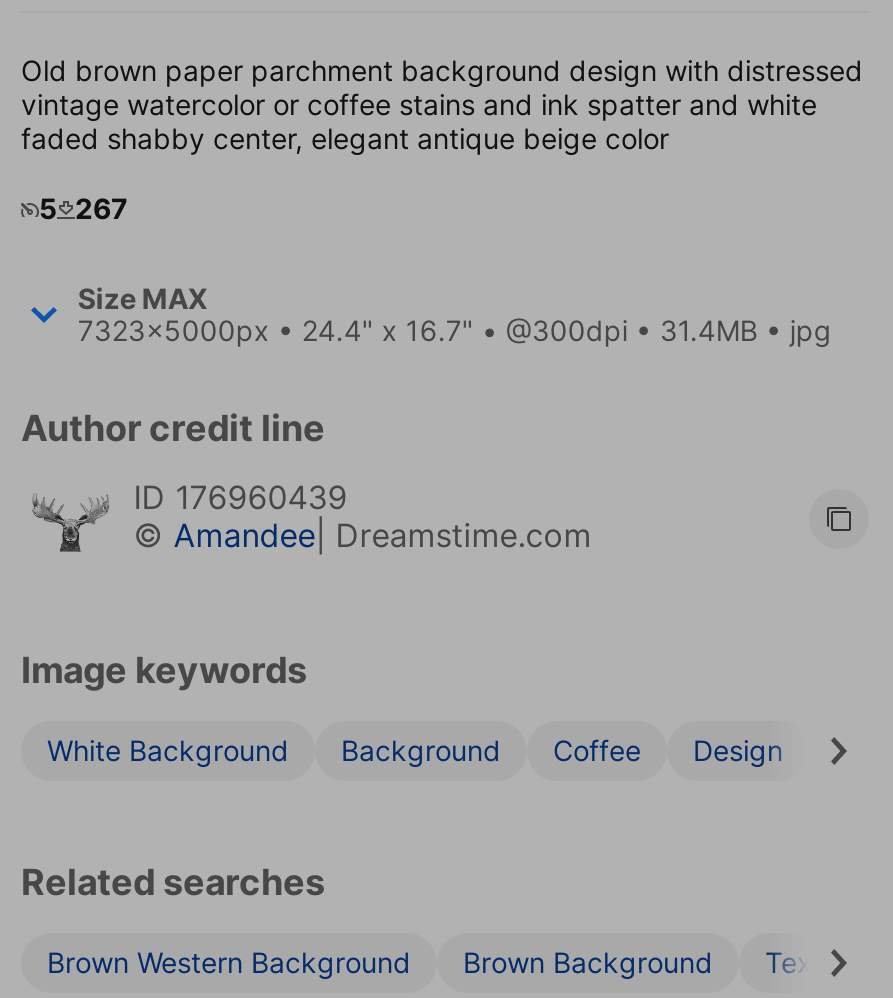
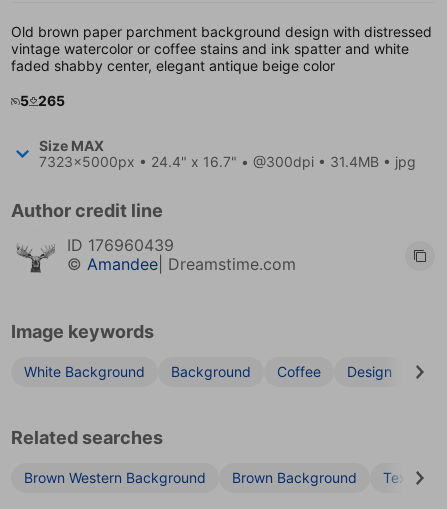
[39,191,127,225] 5 267 -> [20,92,65,109] 5 265

